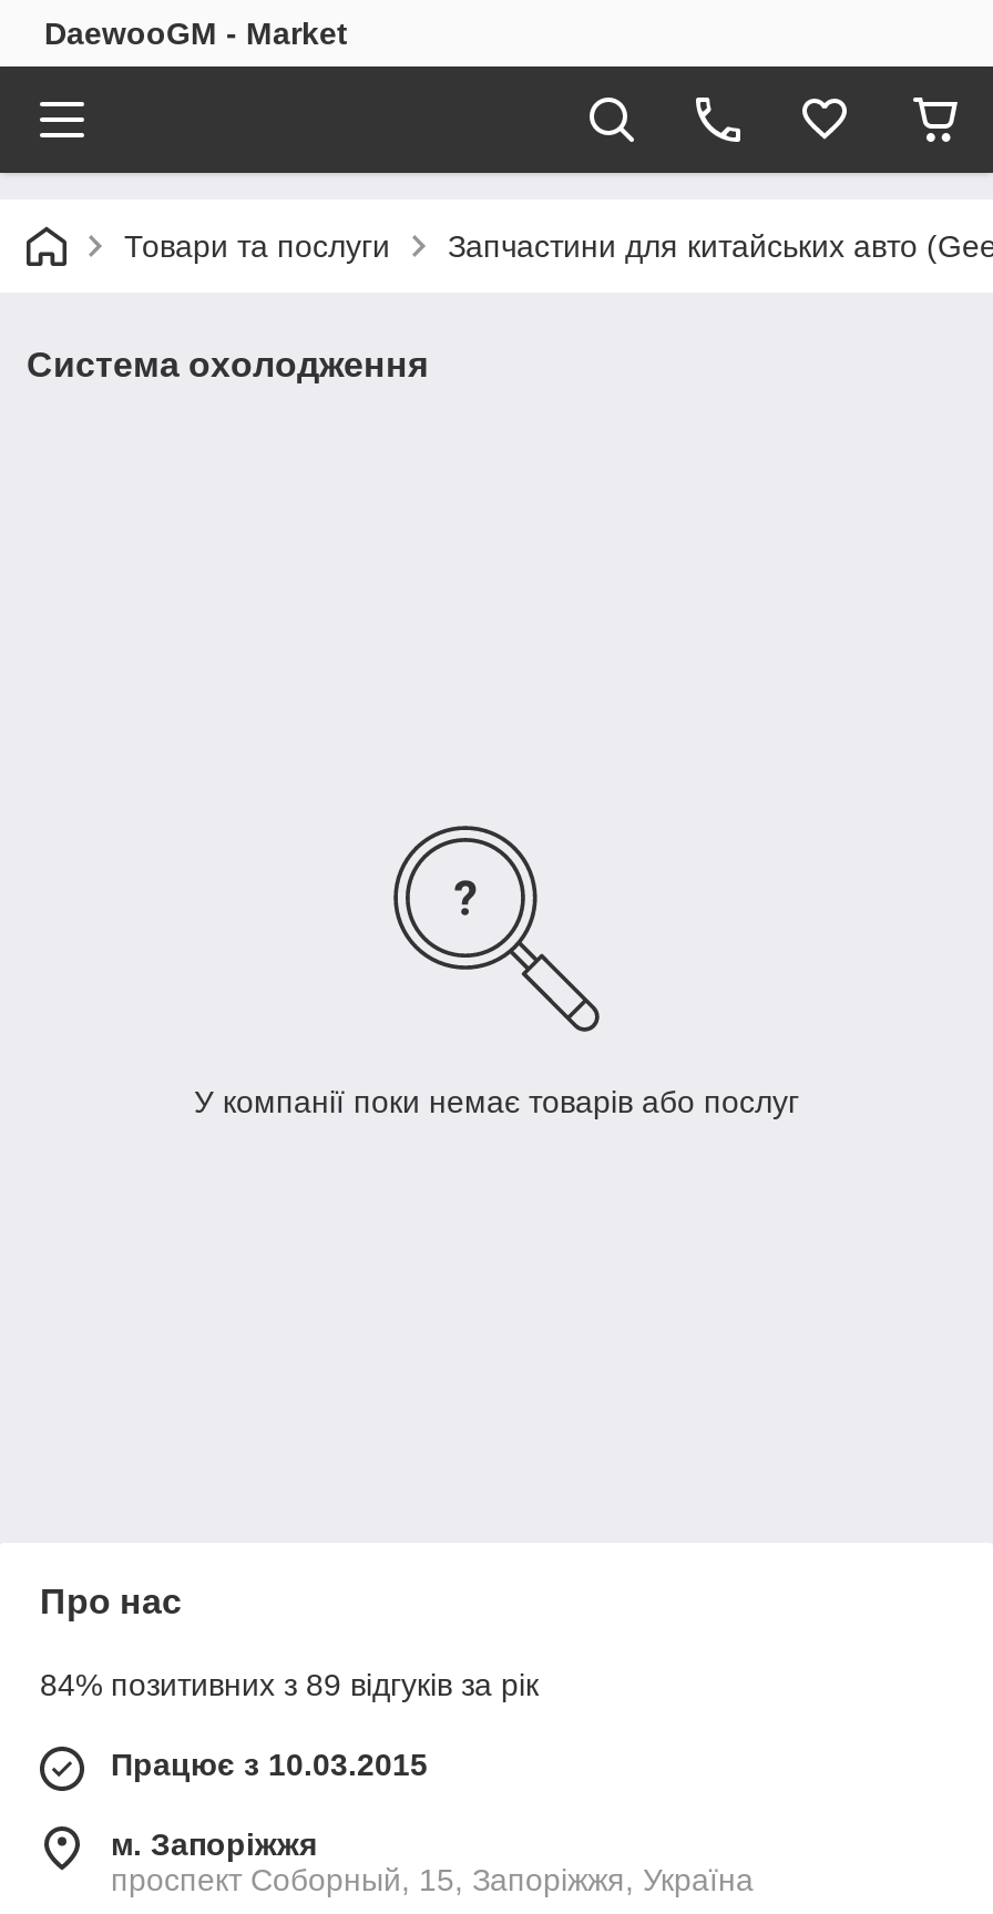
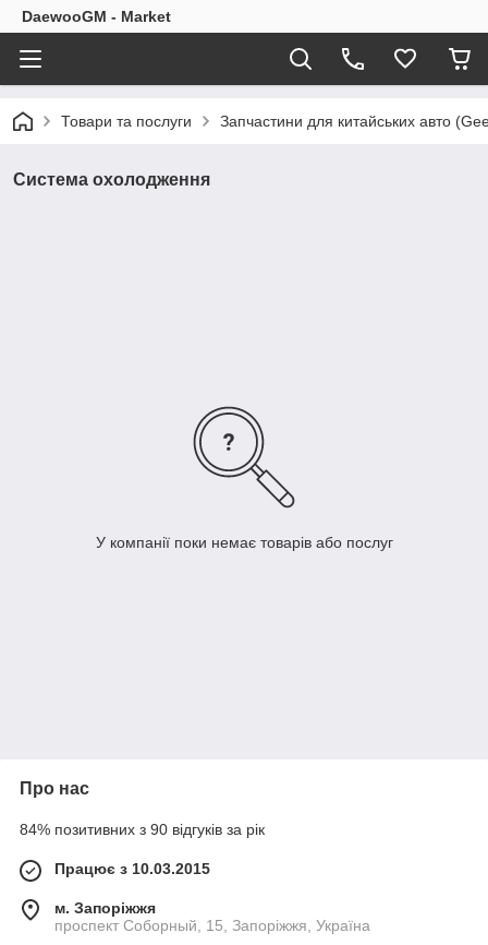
[40,1668,539,1703] 84% позитивних з 89 відгуків за рік -> [20,821,265,839] 84% позитивних з 90 відгуків за рік

